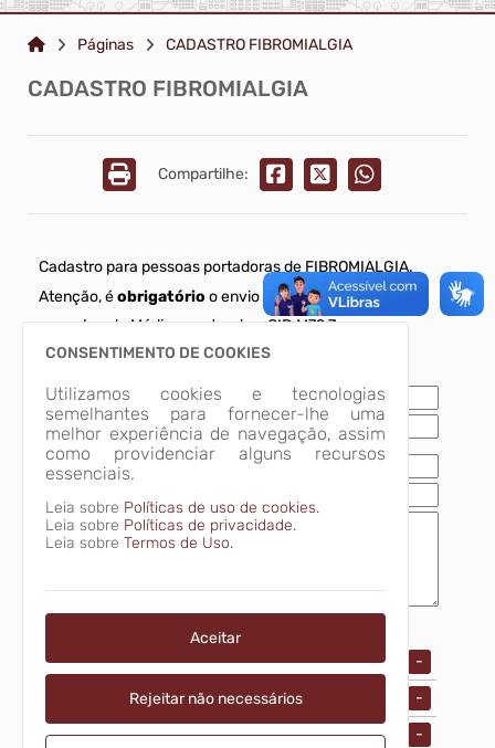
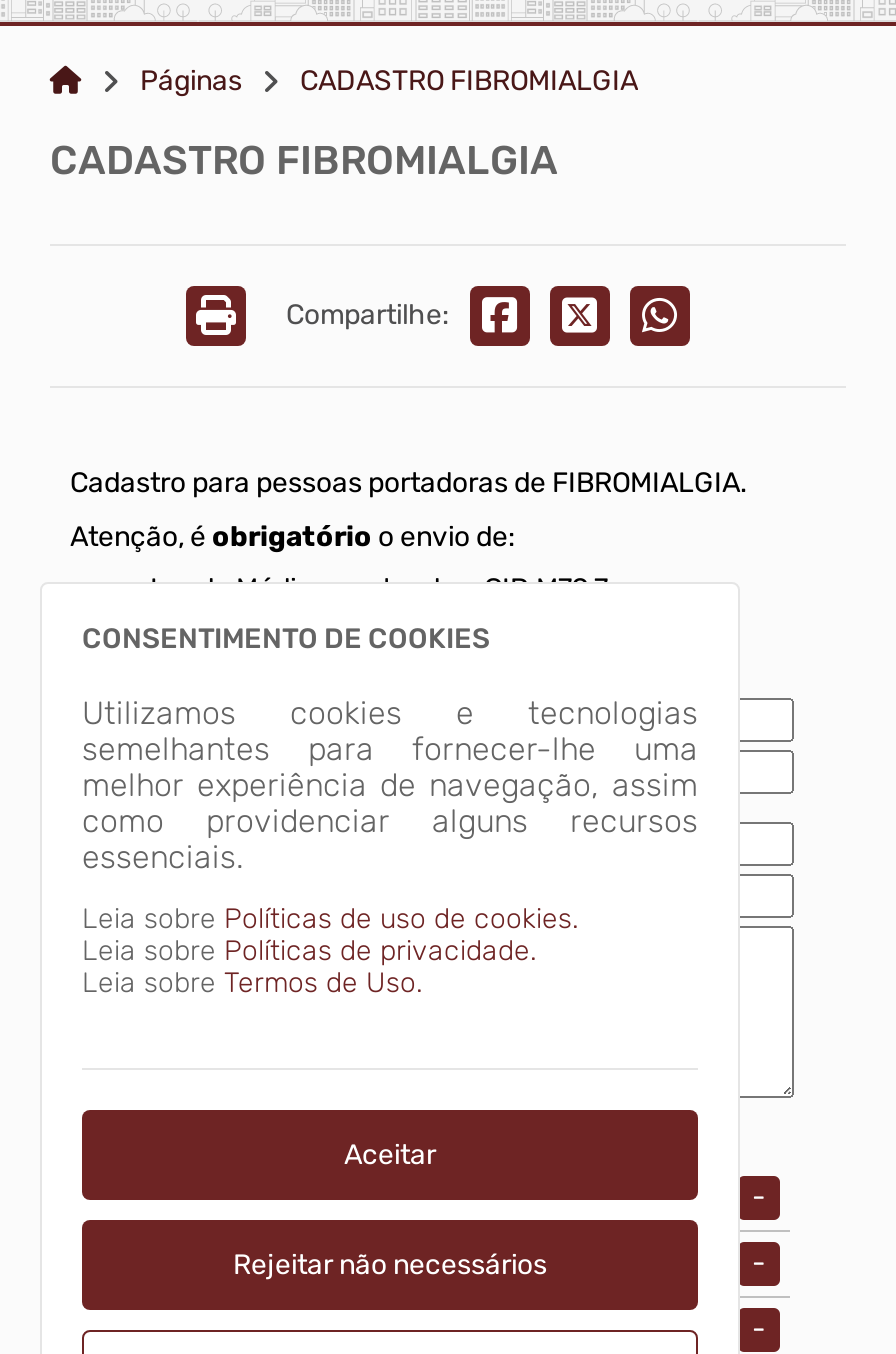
[262,271,430,317] [image] -> none
[439,271,485,317] [image] -> none

